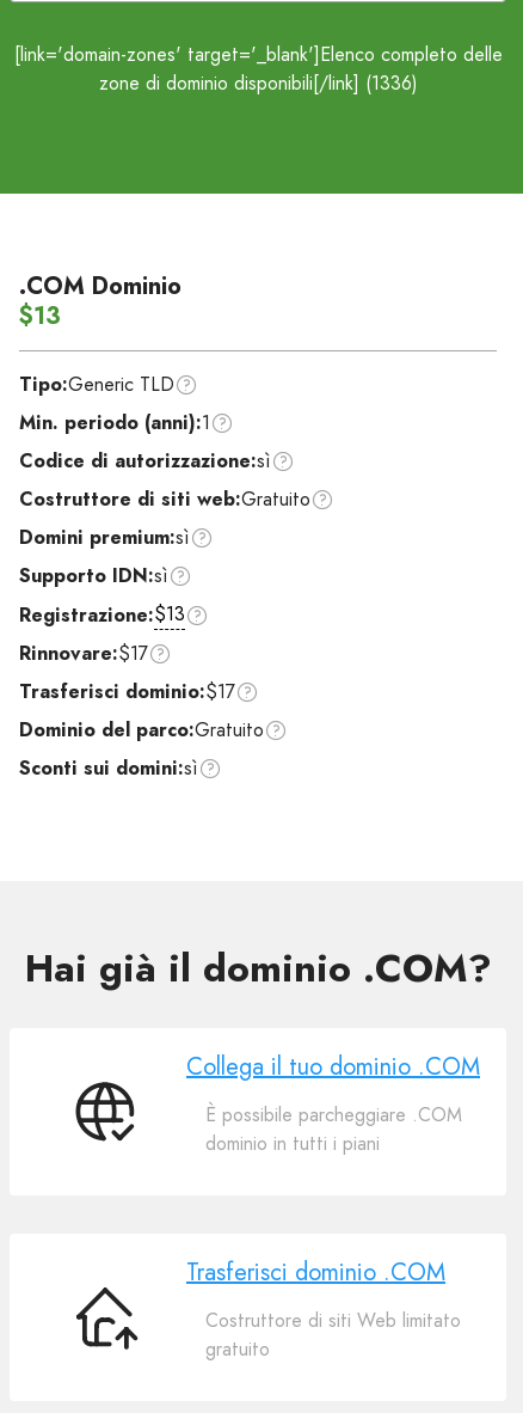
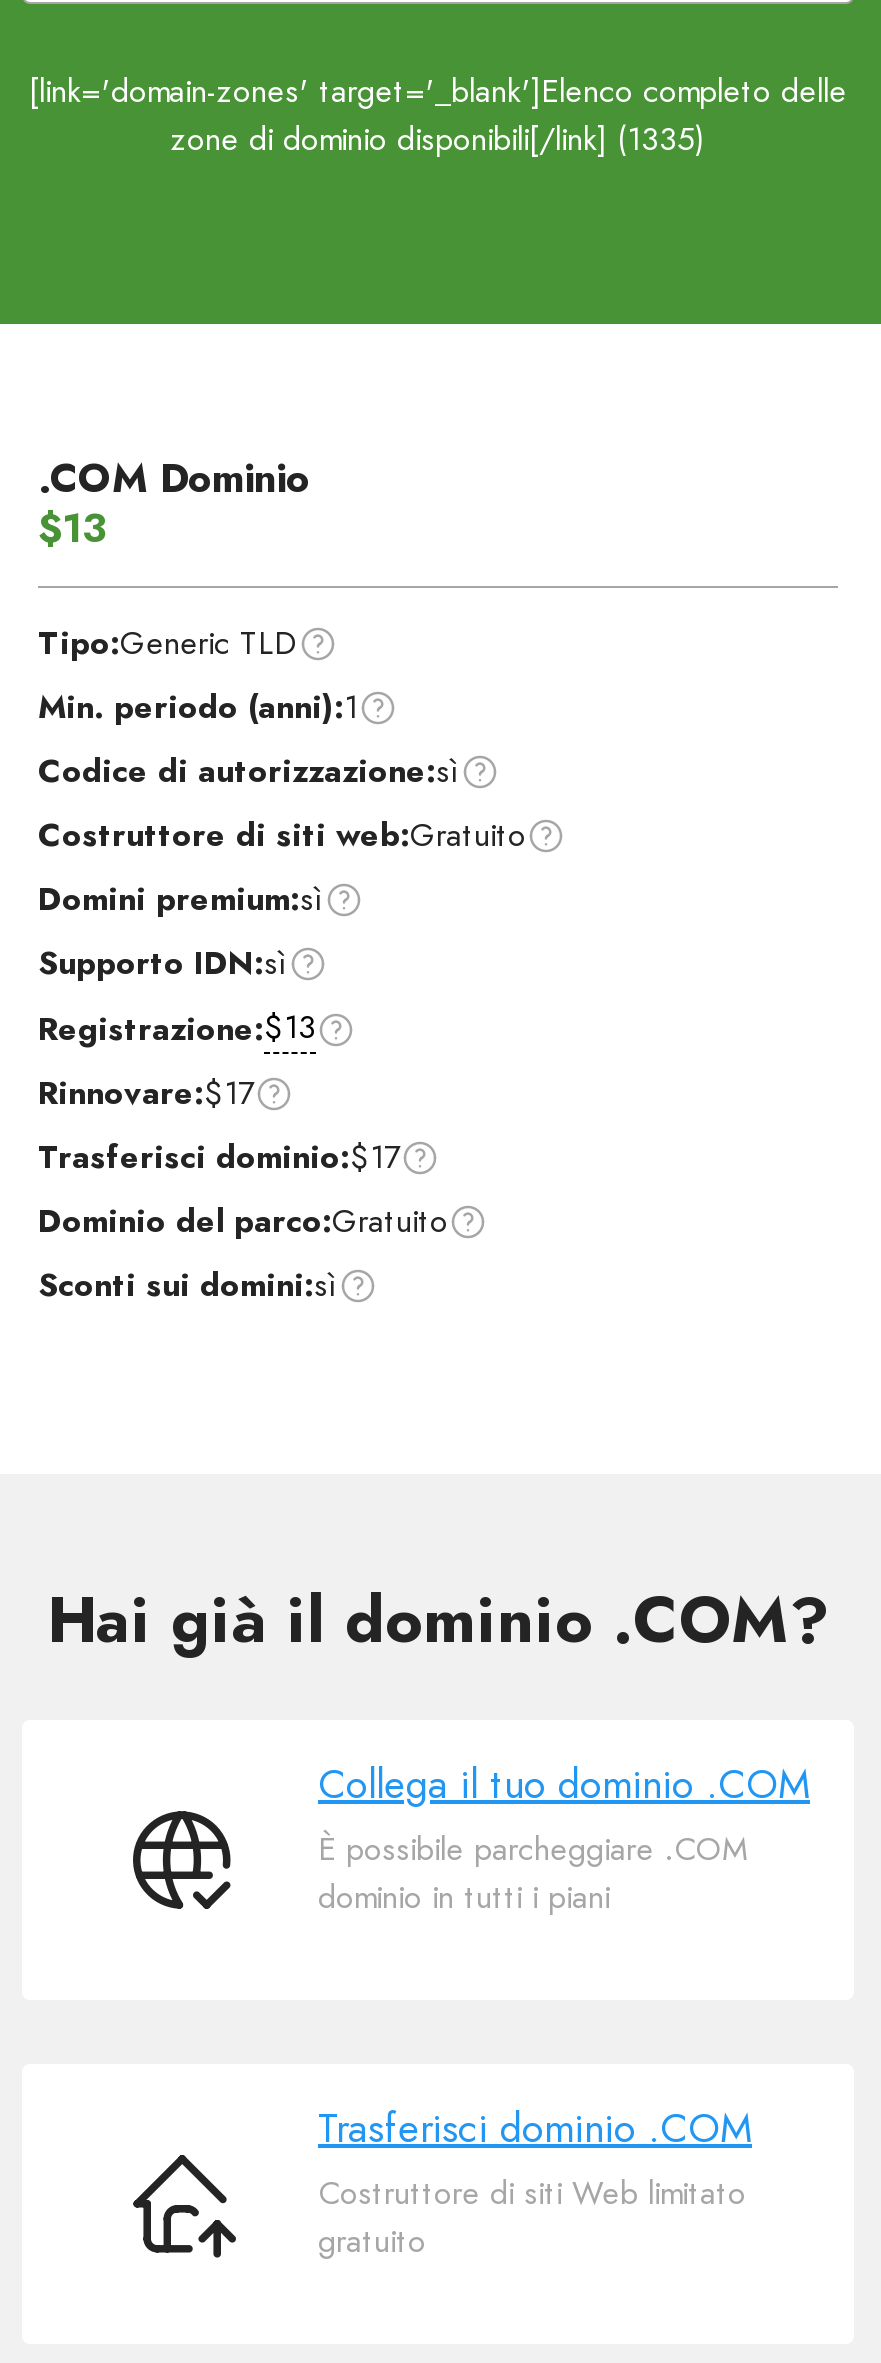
[99,69,417,97] zone di dominio disponibili[/link] (1336) -> [171,116,705,162] zone di dominio disponibili[/link] (1335)

